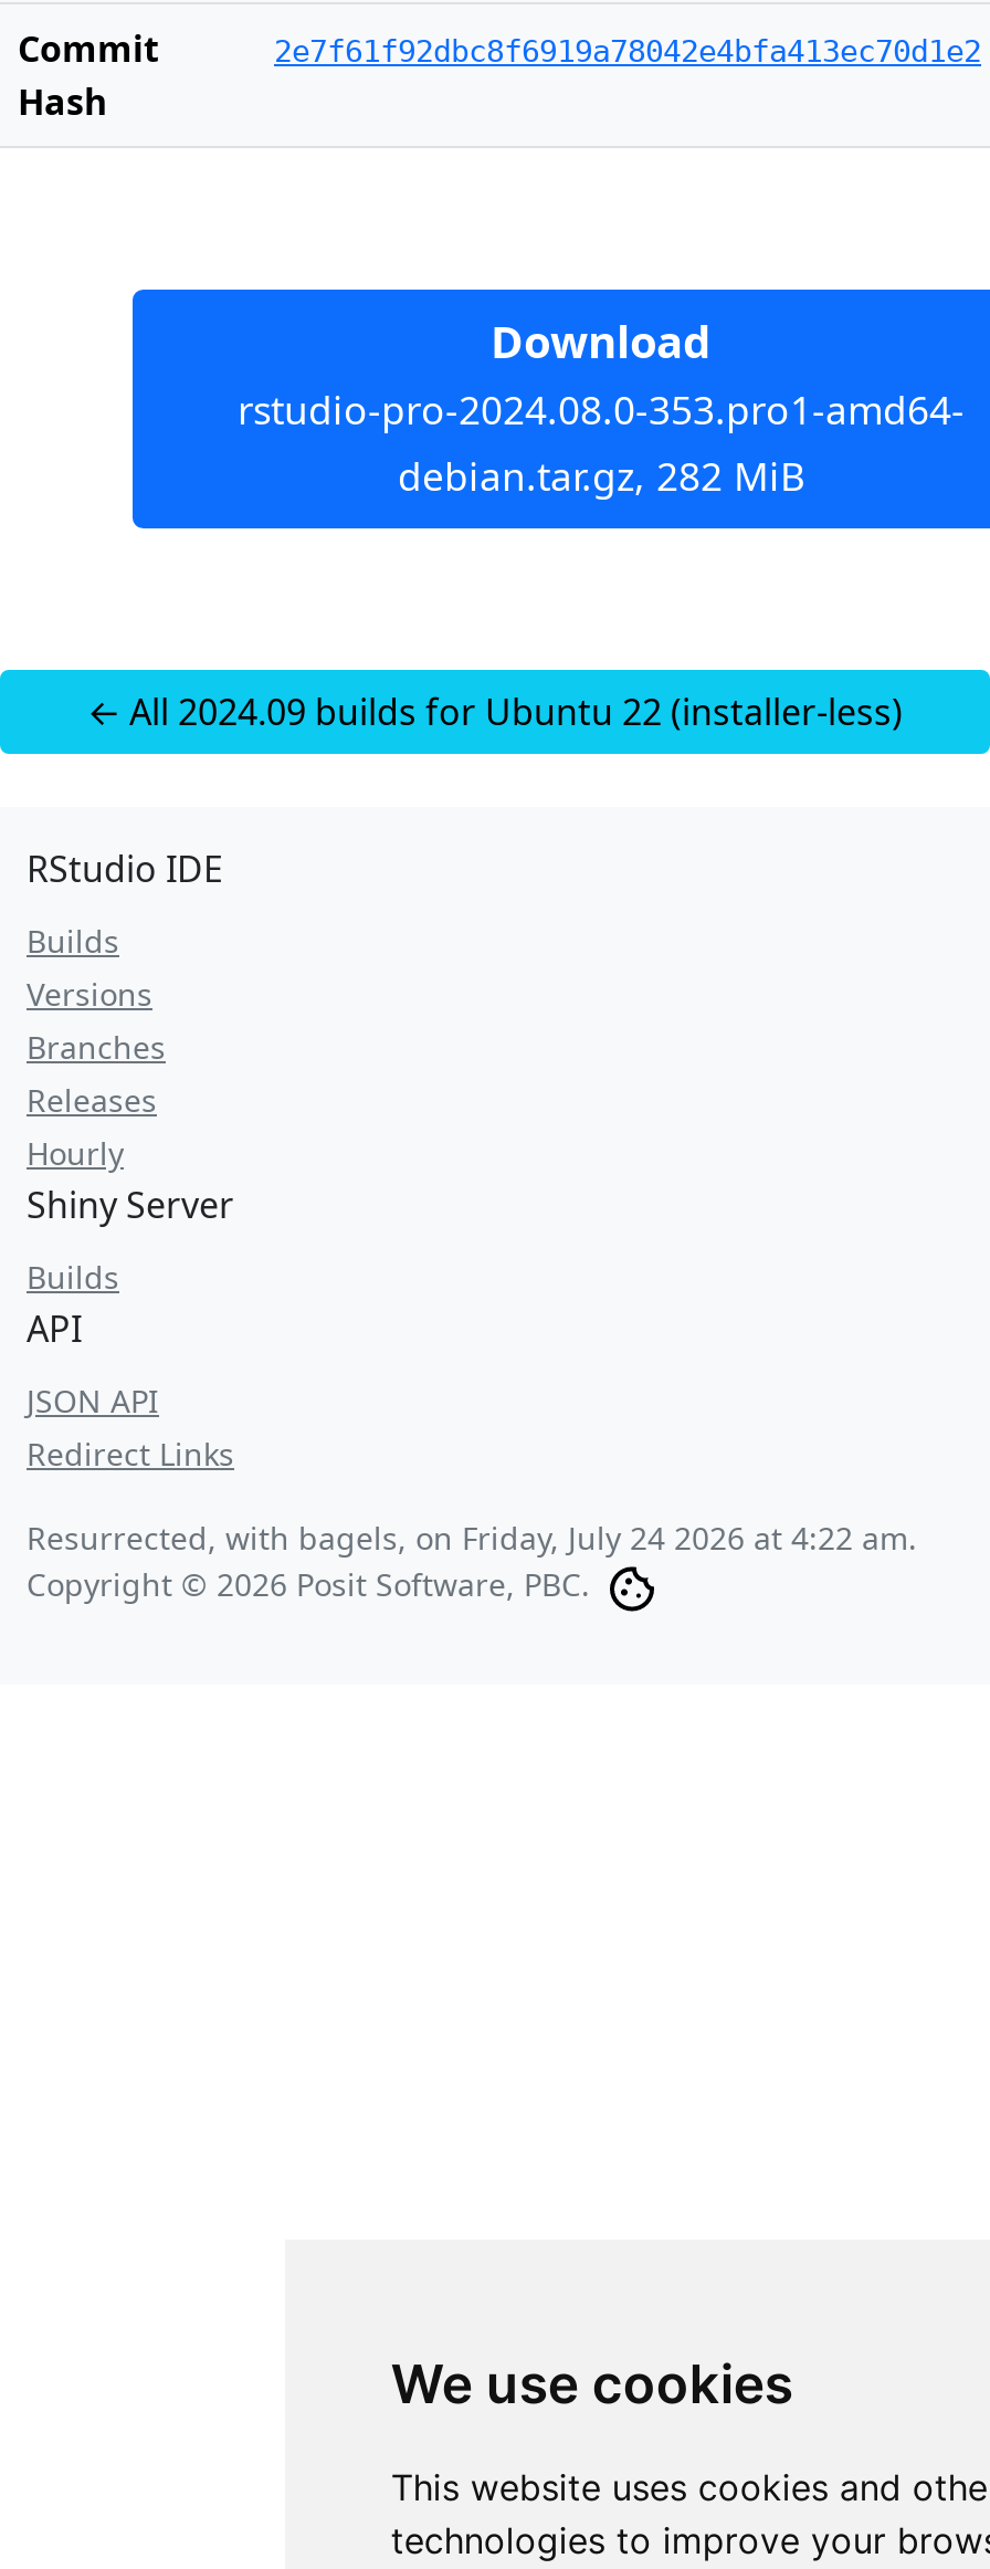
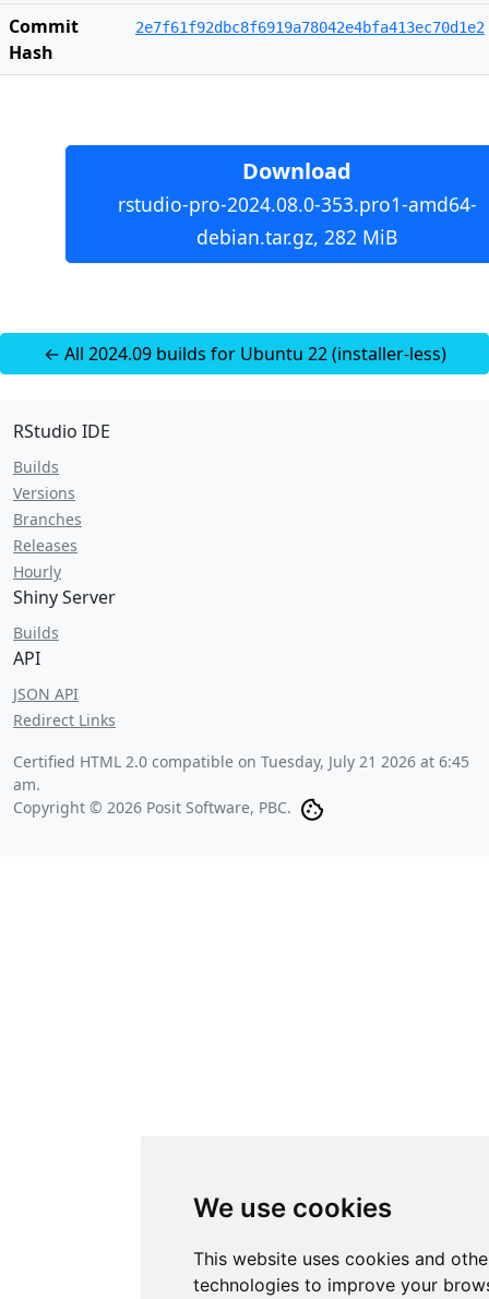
[27,1517,917,1559] Resurrected, with bagels, on Friday, July 24 2026 at 4:22 am. -> [13,751,469,795] Certified HTML 2.0 compatible on Tuesday, July 21 2026 at 6:45 | am.

